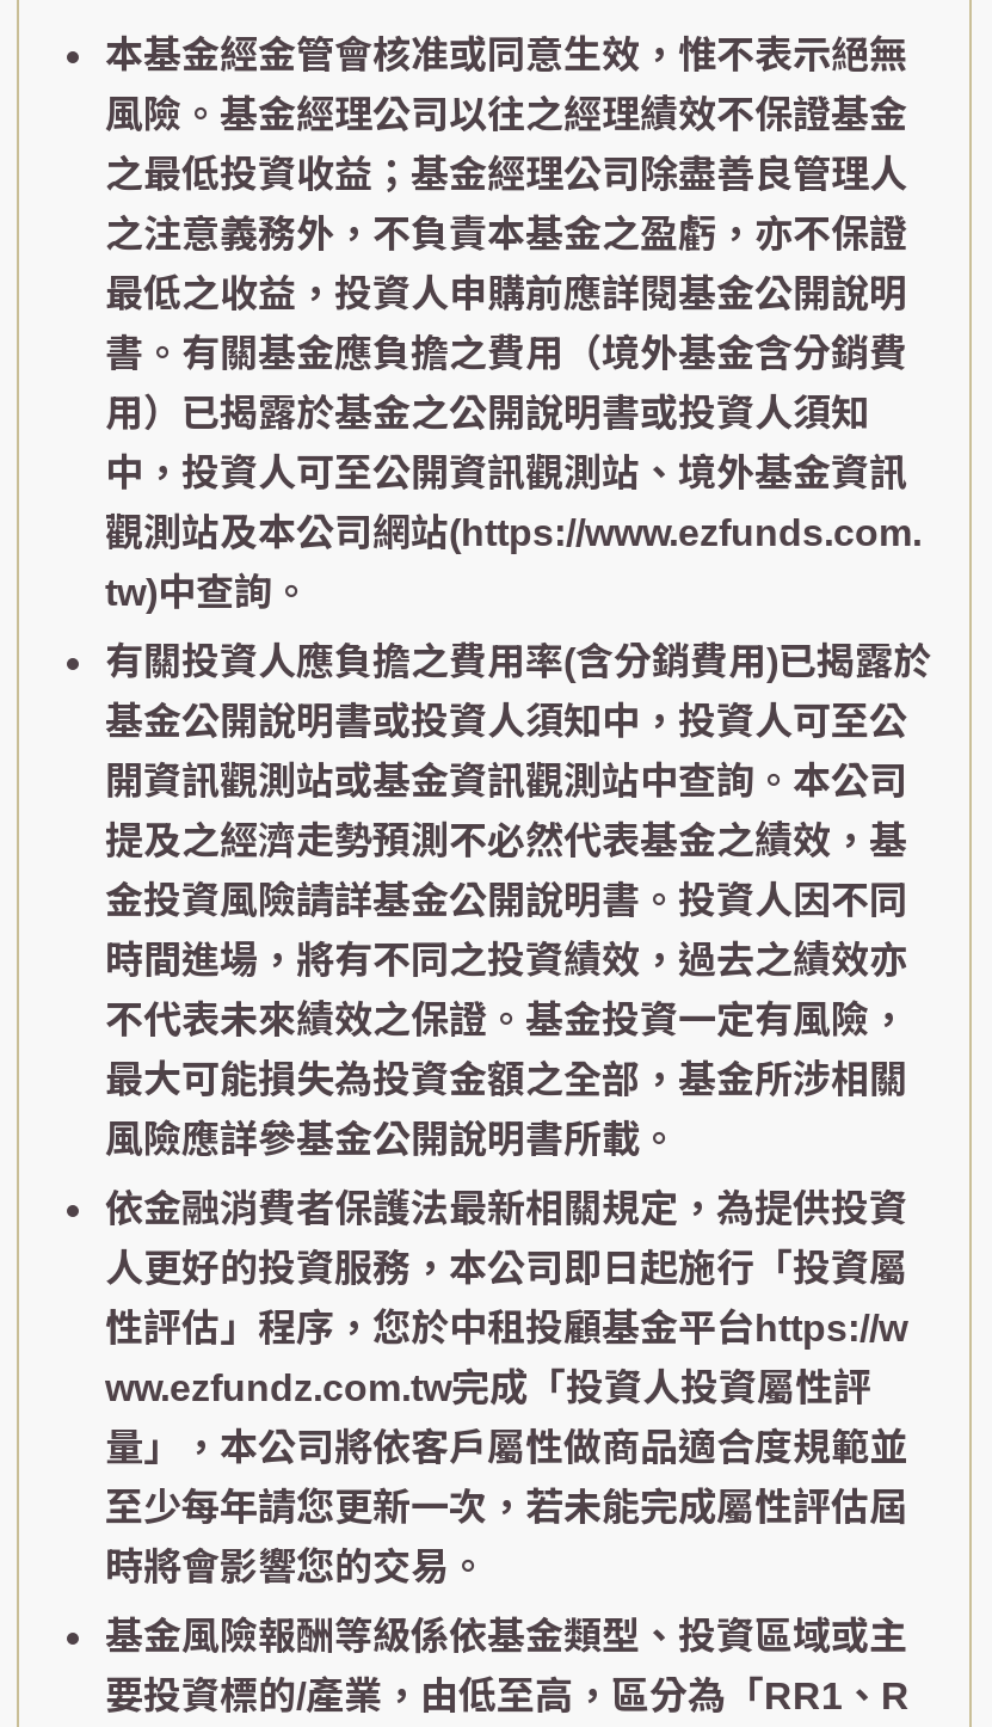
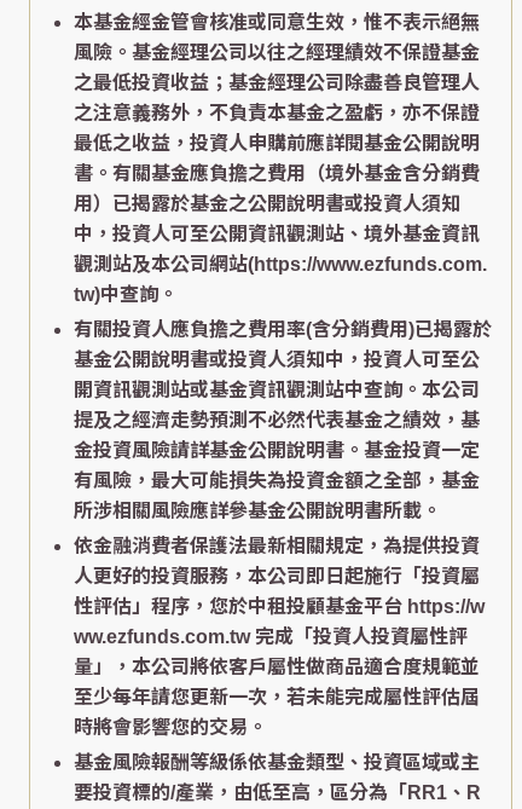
[105,881,907,1160] 金投資風險請詳基金公開說明書。投資人因不同 | 時間進場，將有不同之投資績效，過去之績效亦 | 不代表未來績效之保證。基金投資一定有風險， | 最大可能損失為投資金額之全部，基金所涉相關 | 風險應詳參基金公開說明書所載。 -> [74,440,480,521] 金投資風險請詳基金公開說明書。基金投資一定 | 有風險，最大可能損失為投資金額之全部，基金 | 所涉相關風險應詳參基金公開說明書所載。
[105,1308,907,1349] 性評估」程序，您於中租投顧基金平台https://w -> [74,596,485,617] 性評估」程序，您於中租投顧基金平台 https://w
[105,1368,871,1409] ww.ezfundz.com.tw完成「投資人投資屬性評 -> [74,627,468,647] ww.ezfunds.com.tw 完成「投資人投資屬性評

